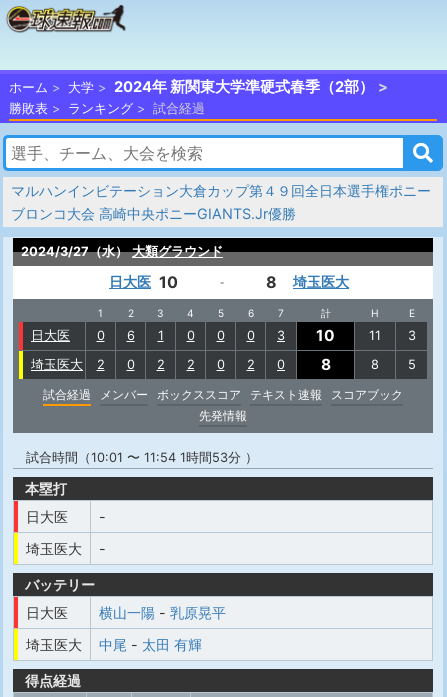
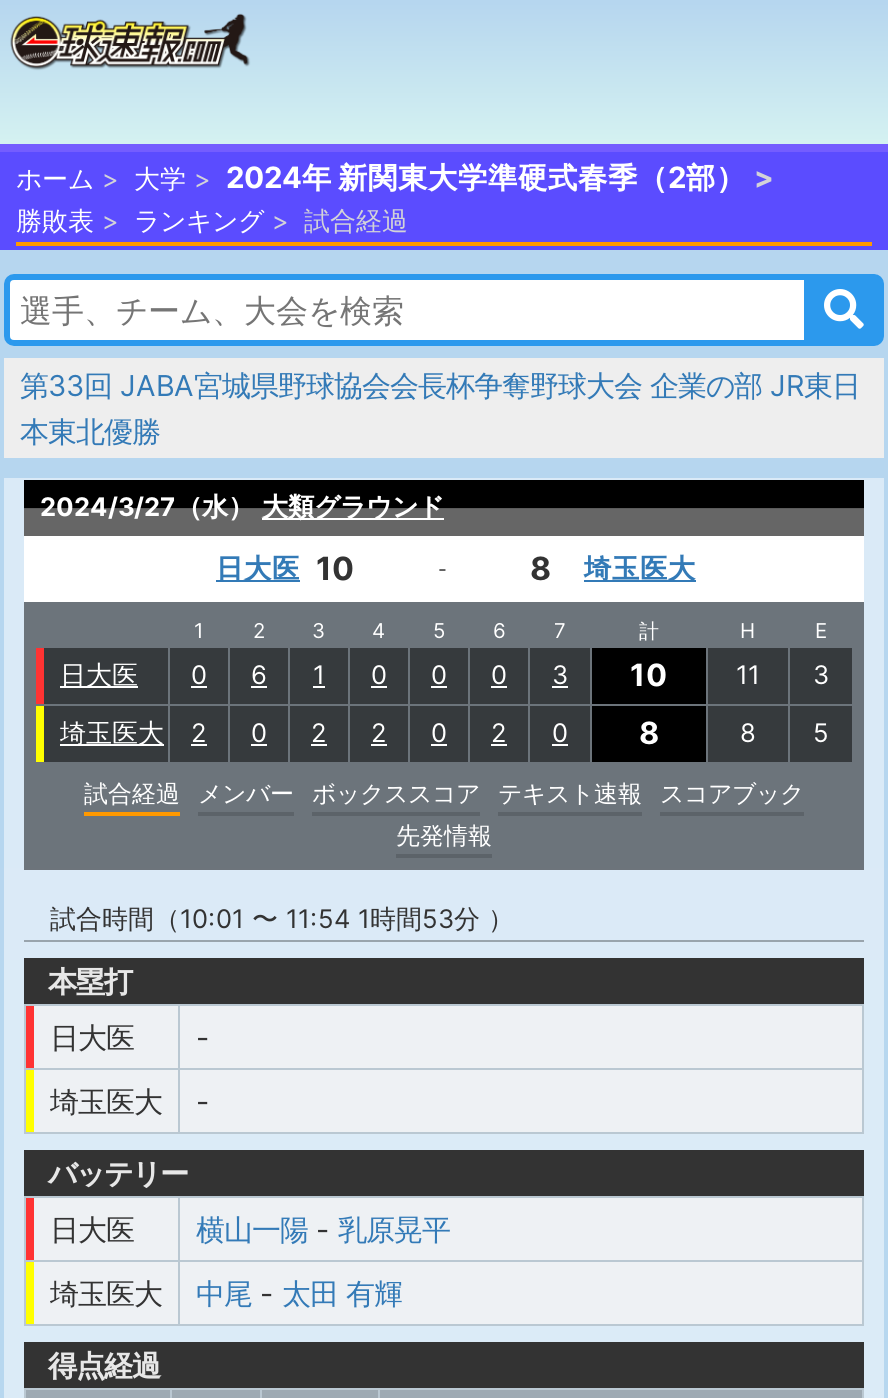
[11,182,431,222] マルハンインビテーション大倉カップ第４９回全日本選手権ポニー | ブロンコ大会 高崎中央ポニーGIANTS.Jr優勝 -> [20,368,860,448] 第33回 JABA宮城県野球協会会長杯争奪野球大会 企業の部 JR東日 | 本東北優勝

